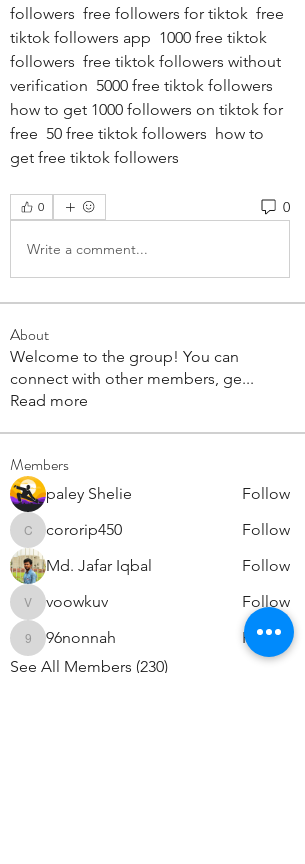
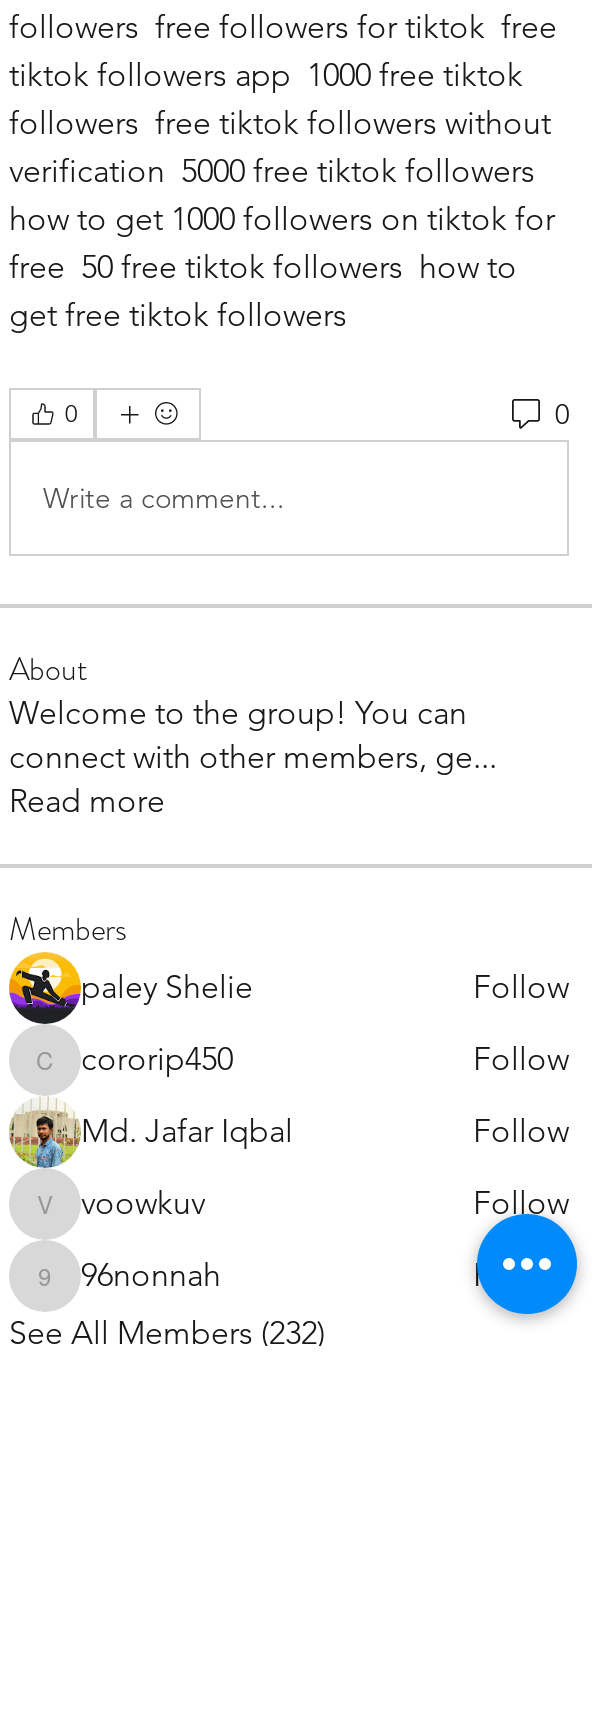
[10,657,168,676] See All Members (230) -> [9,1314,325,1352] See All Members (232)

